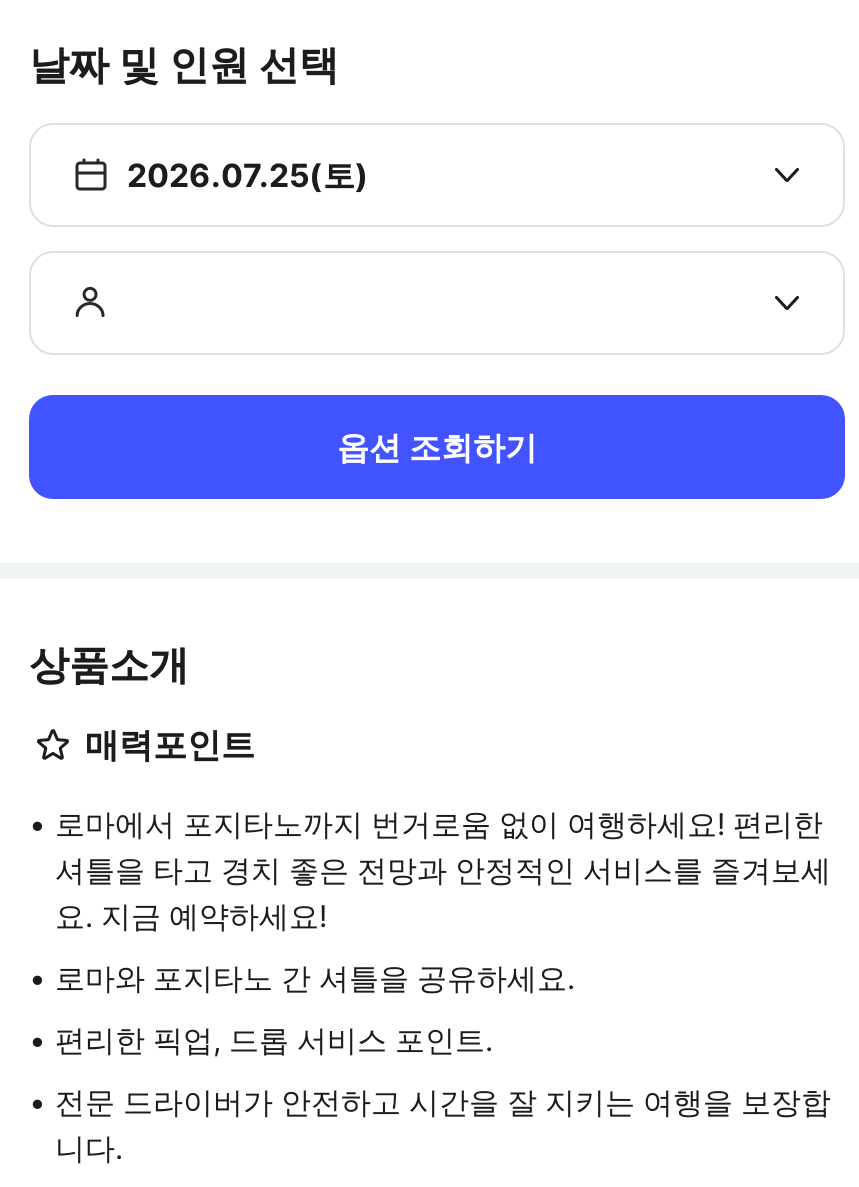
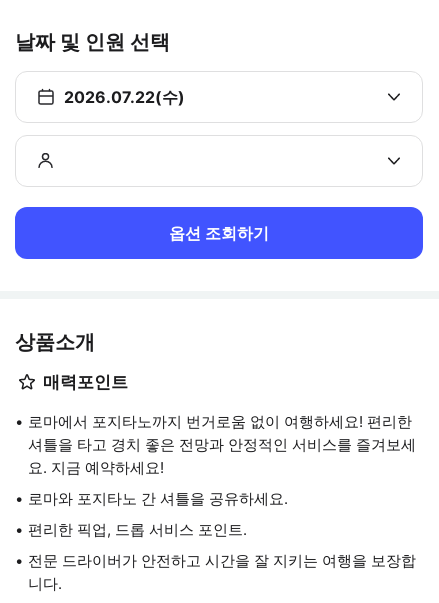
[127,155,369,195] 2026.07.25(토) -> [64,87,185,107] 2026.07.22(수)

